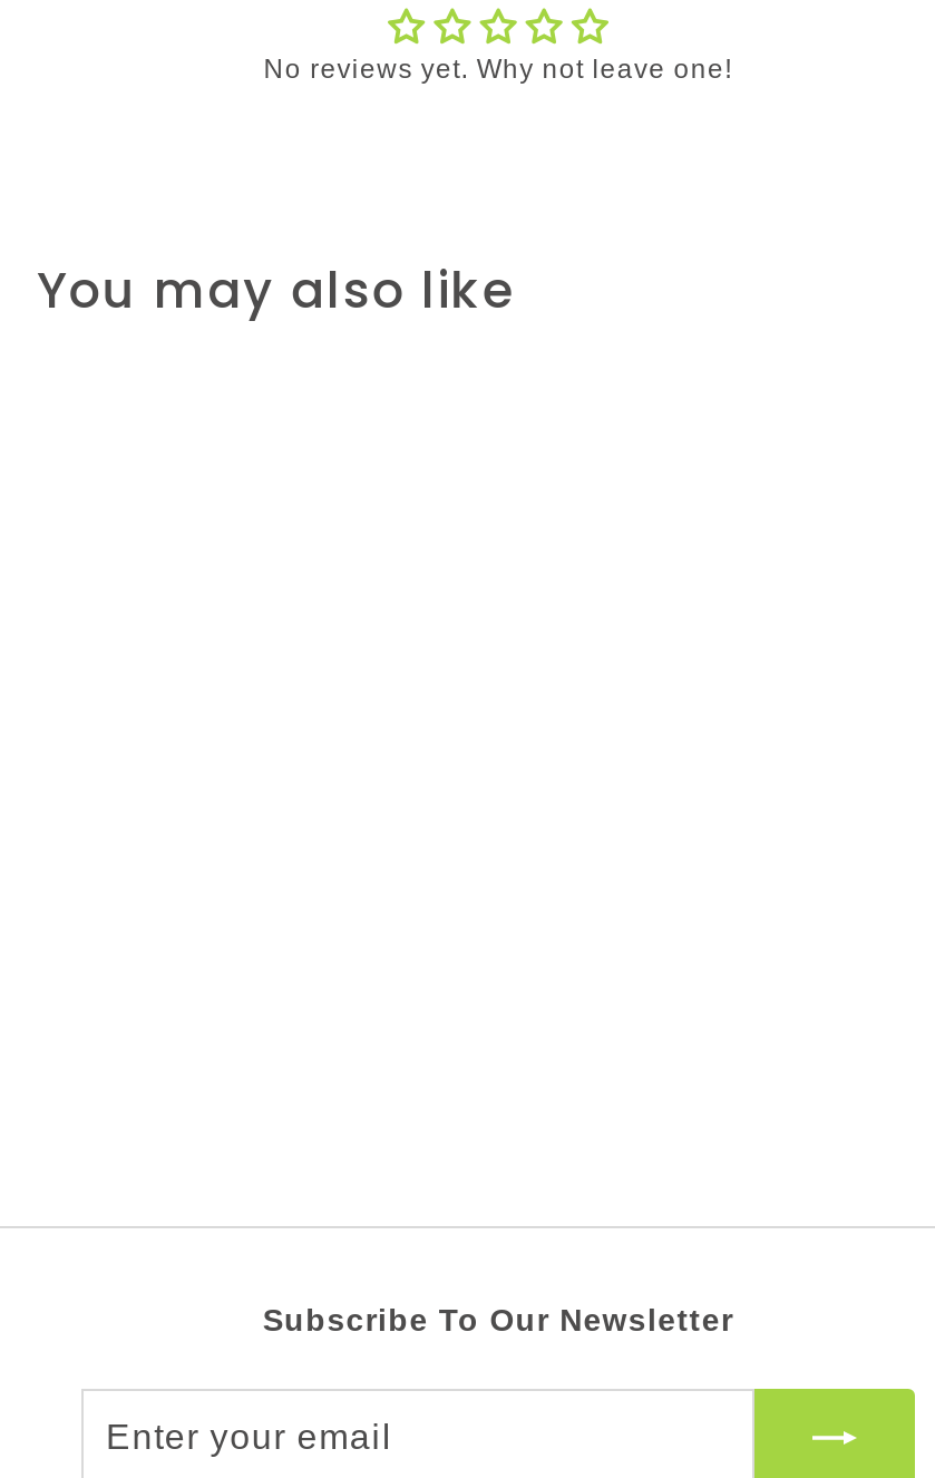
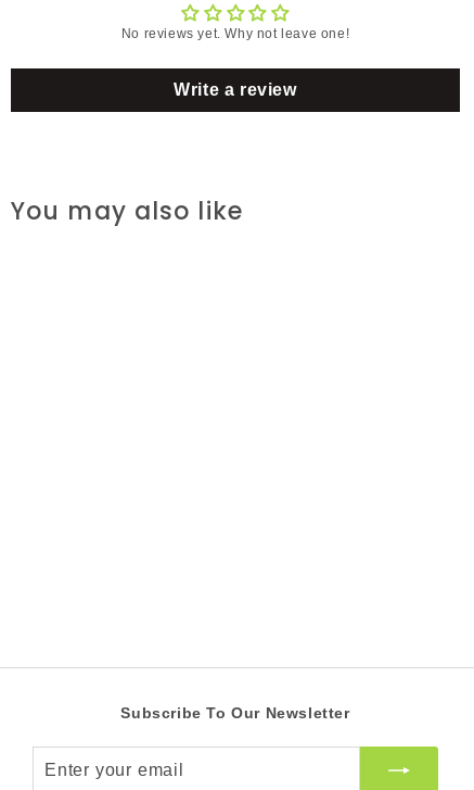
none -> [174,80,297,98] Write a review

